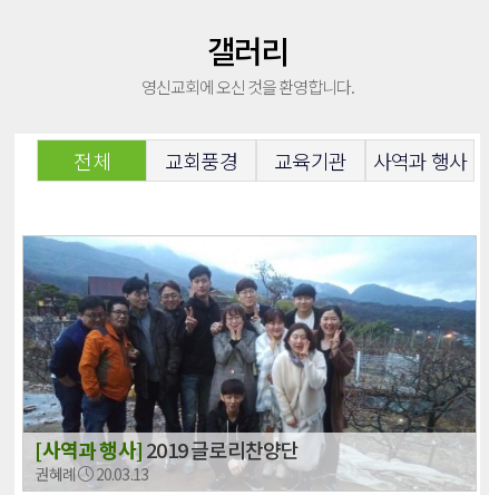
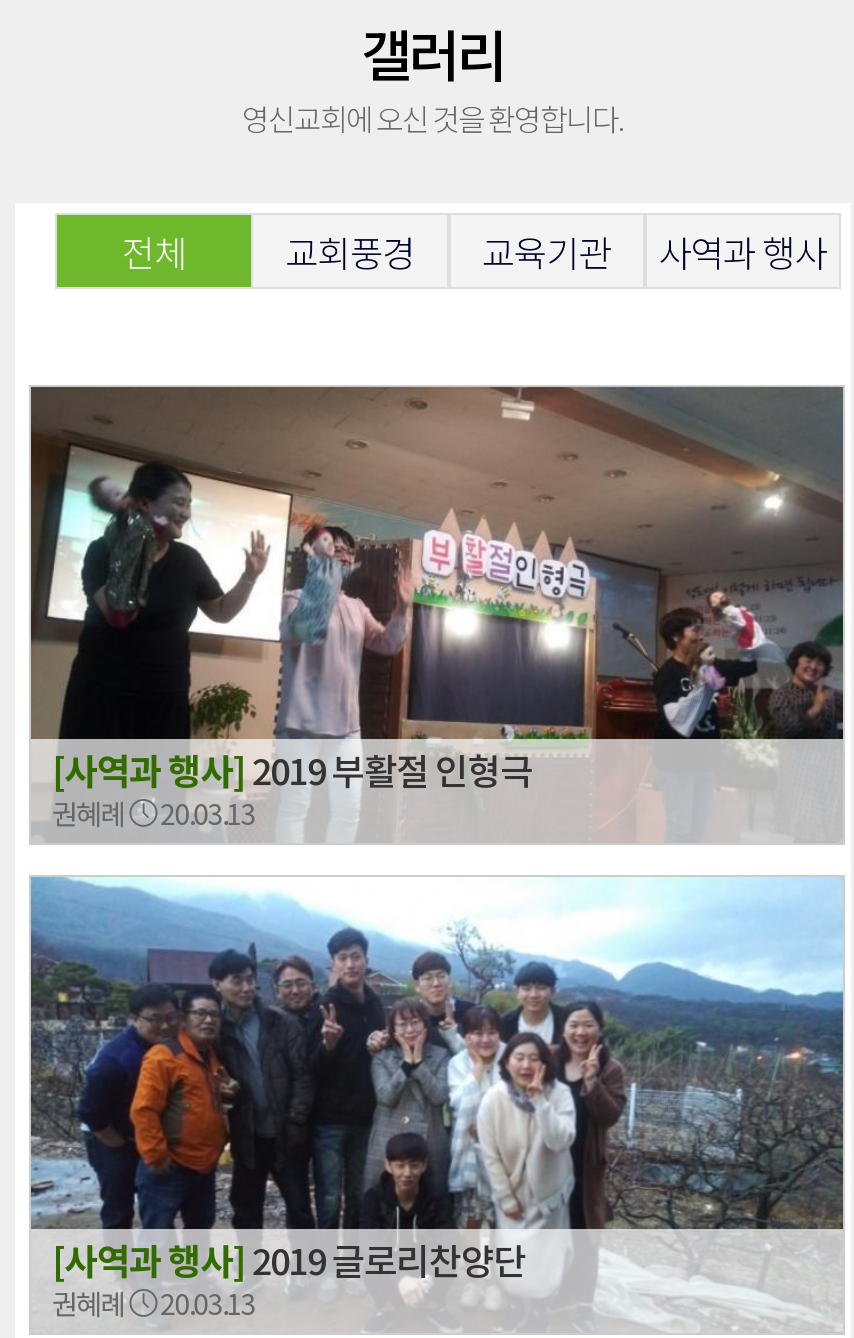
none -> [29,385,845,841] [image] | [사역과 행사] 2019 부활절 인형극 | 권혜례 | 20.03.13

